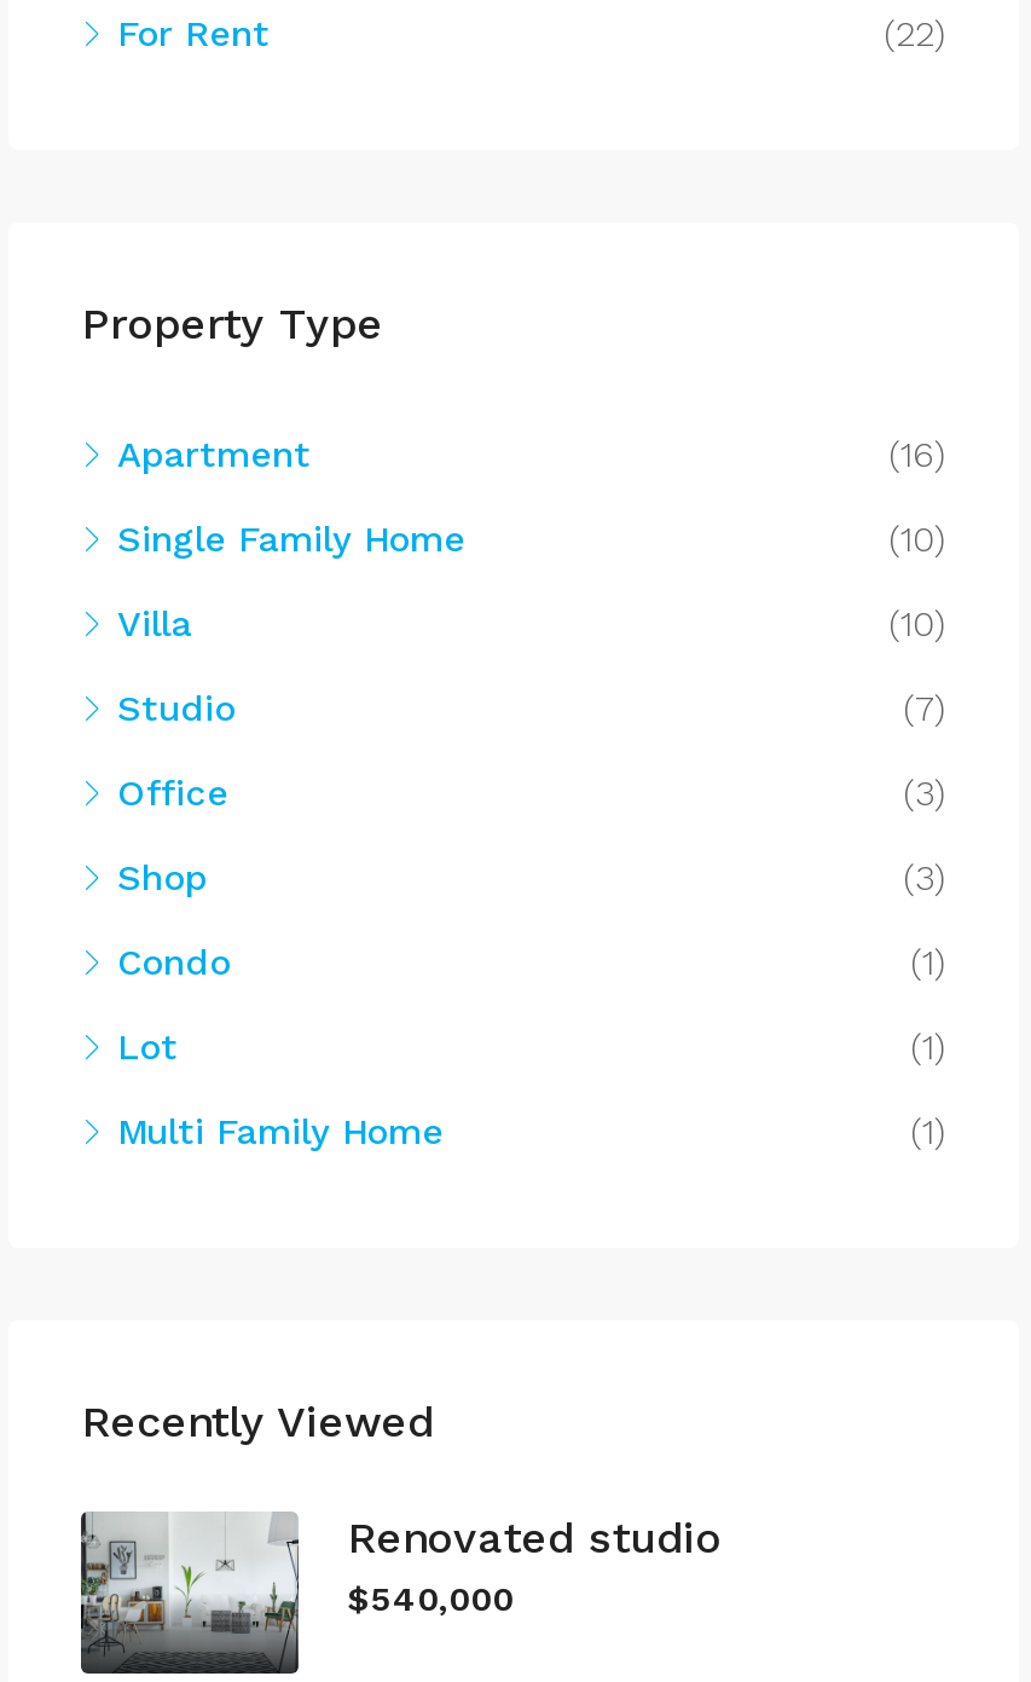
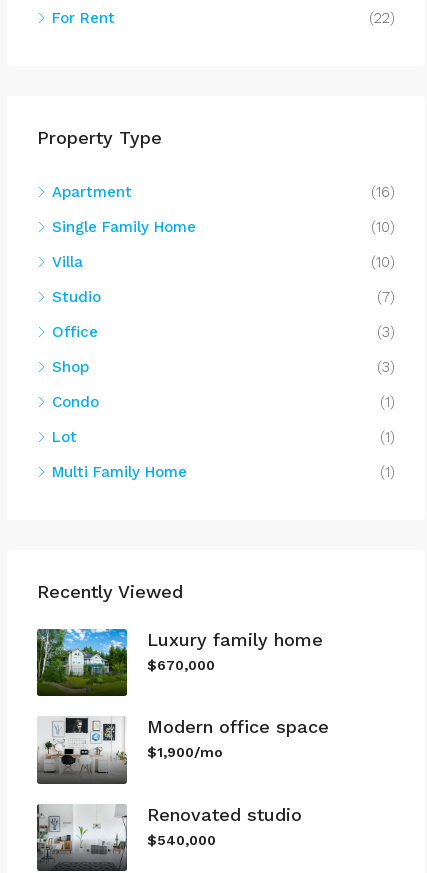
none -> [36,716,128,785] [image]
none -> [37,628,329,760] [image] | Luxury family home | $670,000 | Modern office space | $1,900/mo

